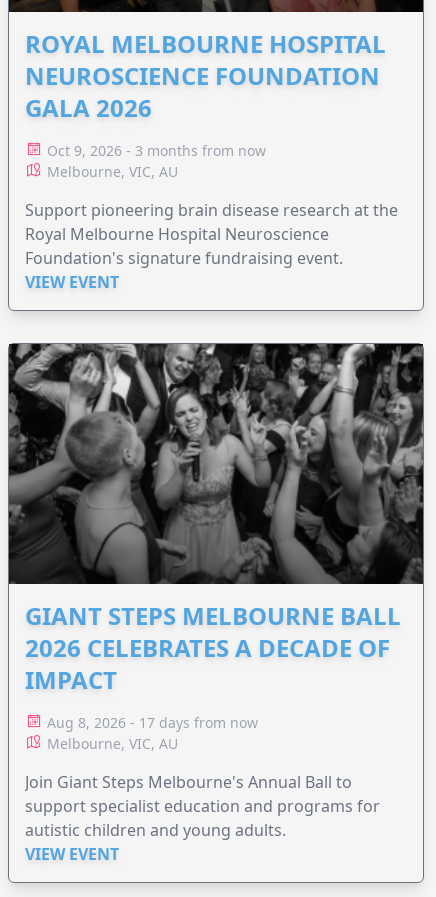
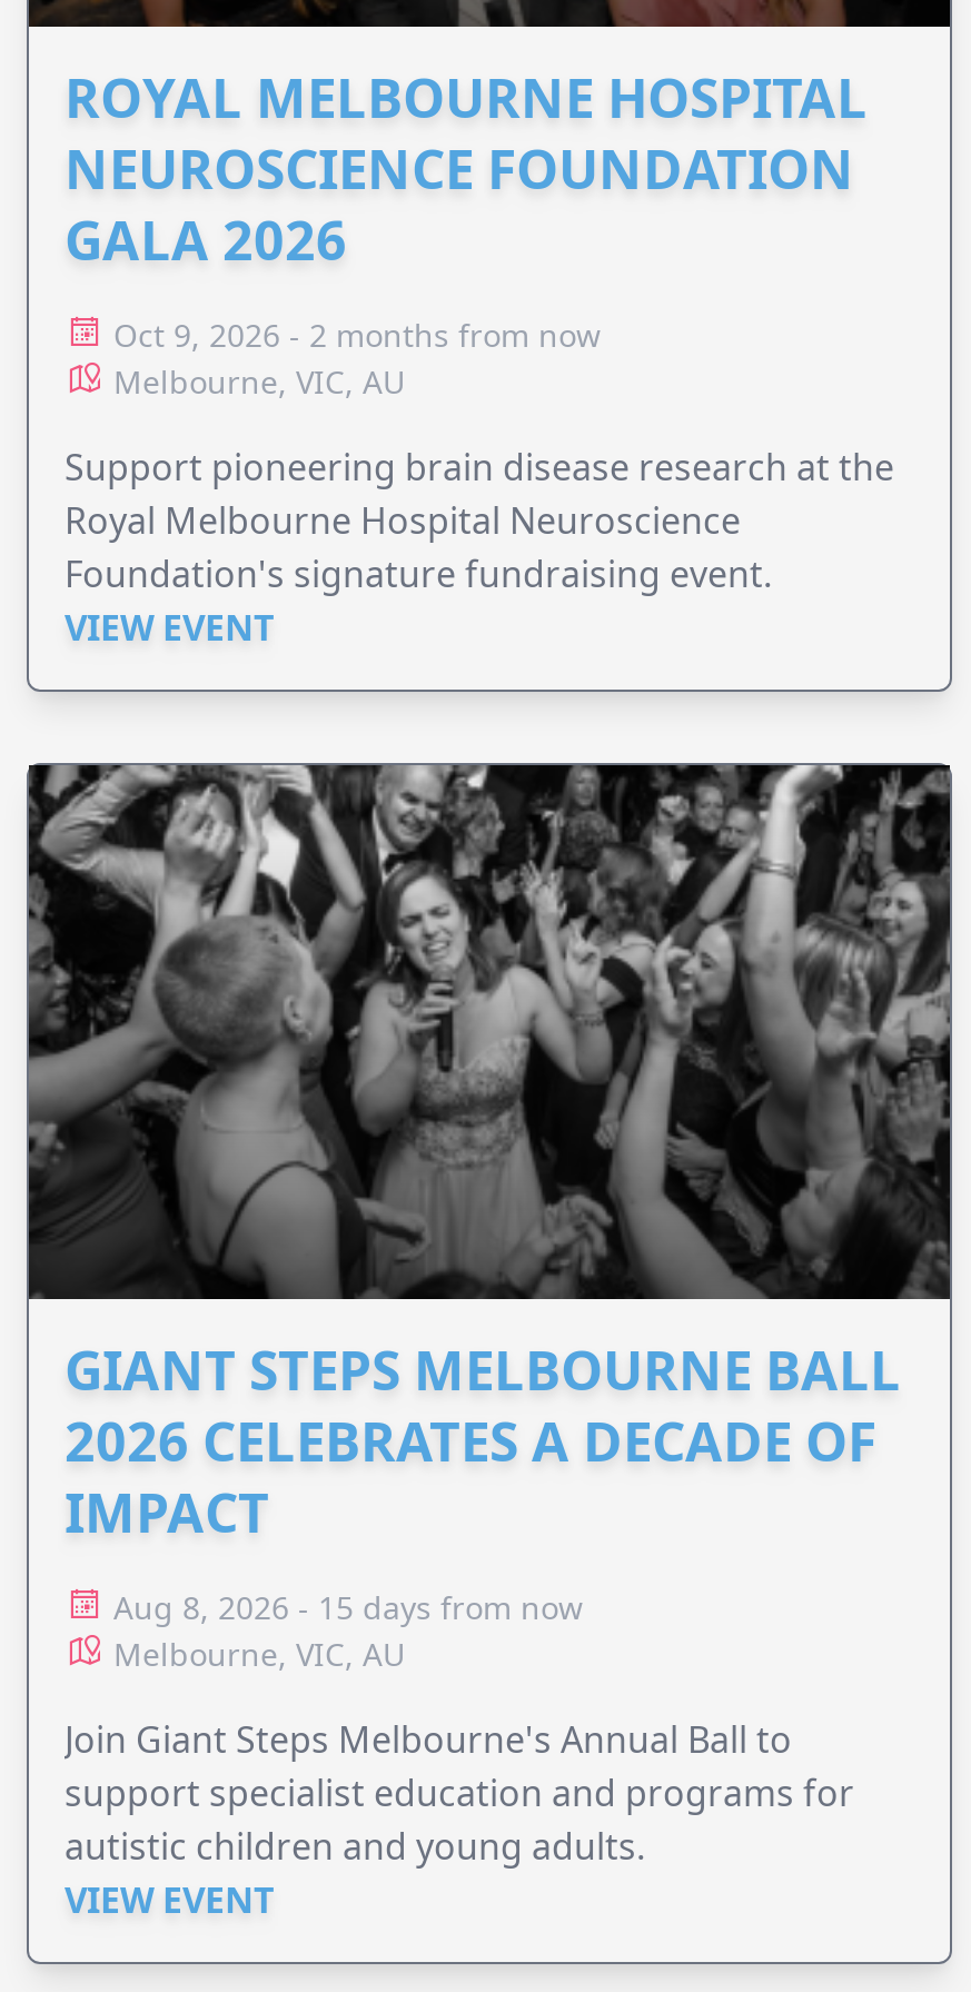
[47,141,266,160] Oct 9, 2026 - 3 months from now -> [113,314,601,357] Oct 9, 2026 - 2 months from now
[47,713,258,732] Aug 8, 2026 - 17 days from now -> [113,1587,583,1629] Aug 8, 2026 - 15 days from now

